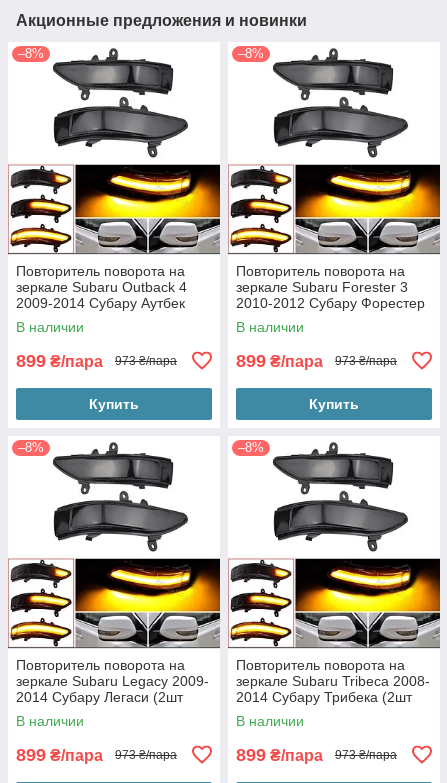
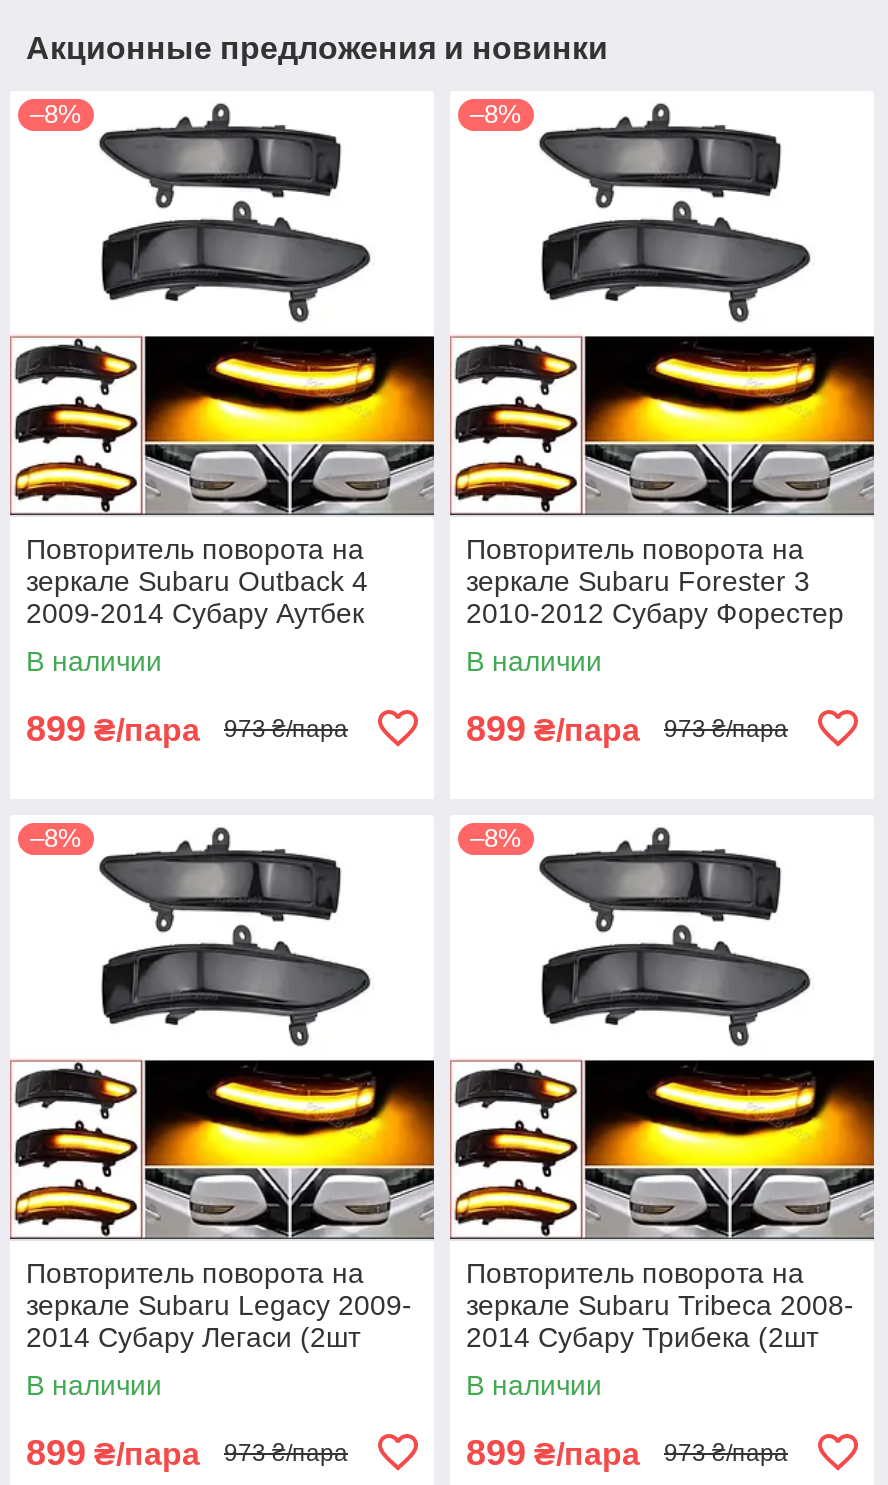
[89,396,139,412] Купить -> none
[309,396,359,412] Купить -> none

